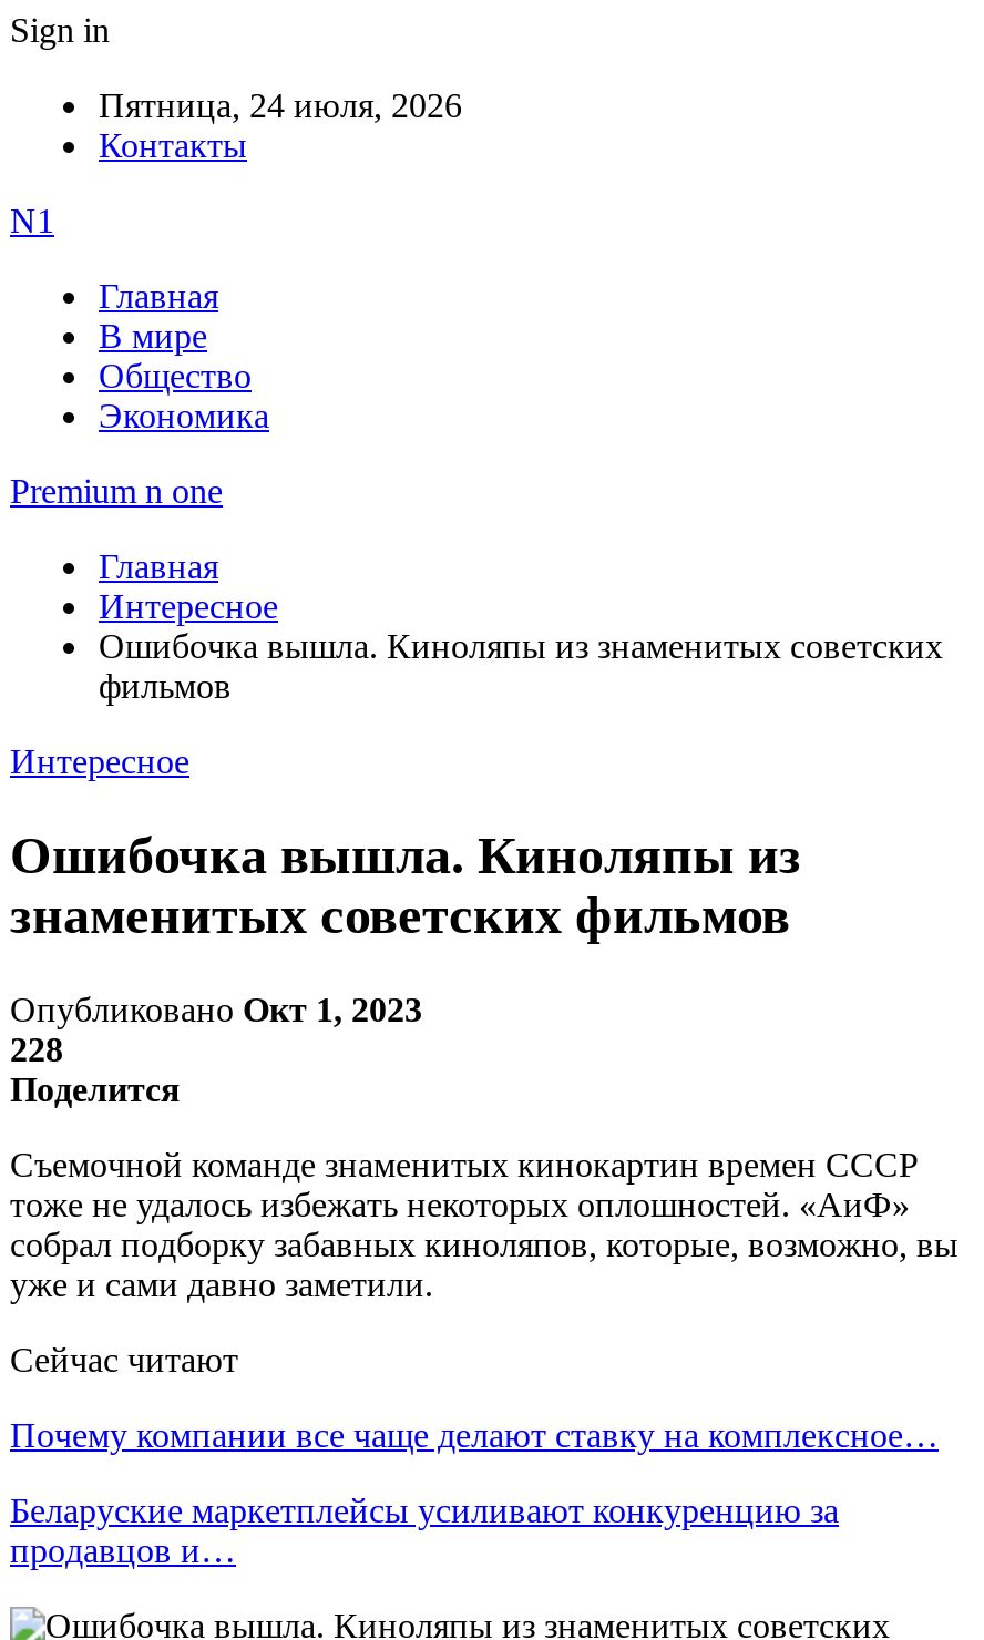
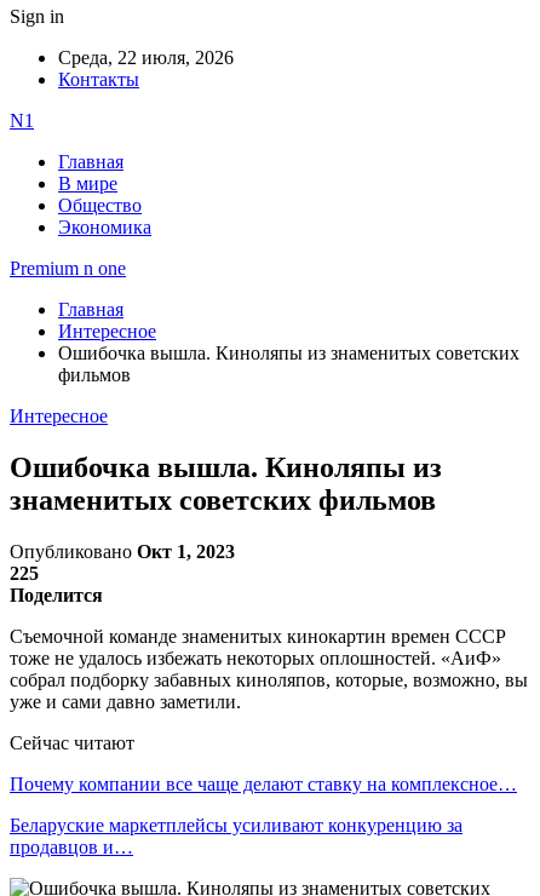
[99,86,462,124] Пятница, 24 июля, 2026 -> [58,47,234,68] Среда, 22 июля, 2026
[10,1030,63,1068] 228 -> [10,563,39,583] 225

